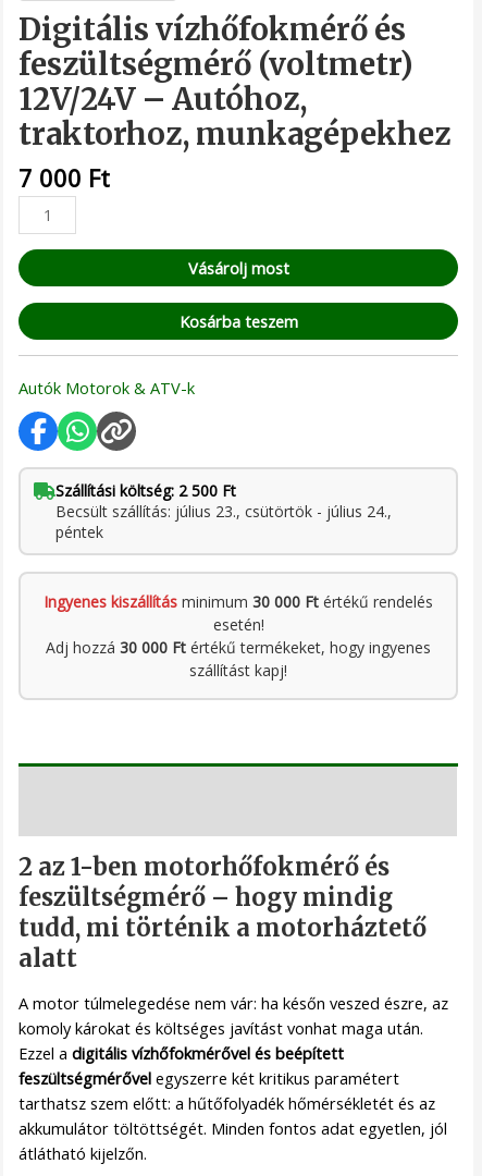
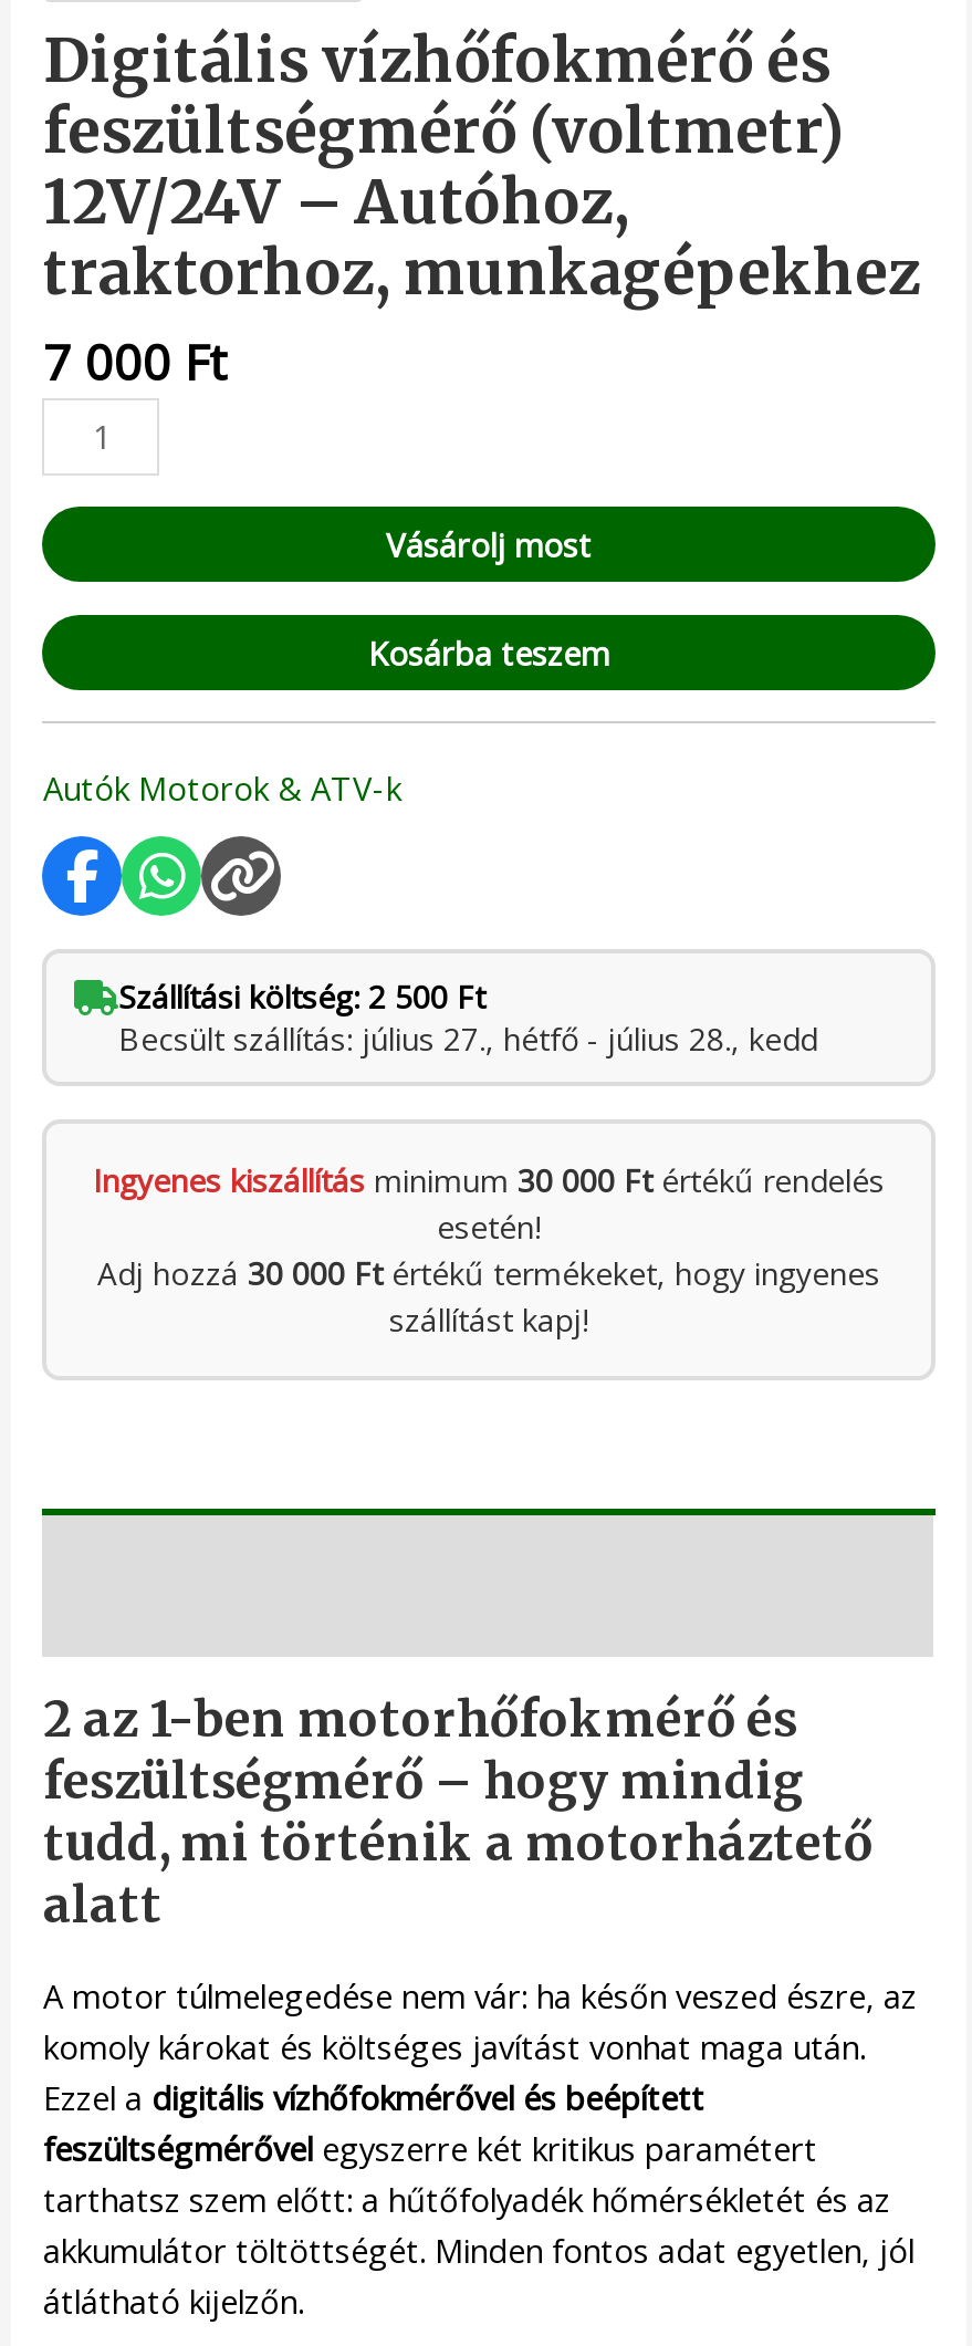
[56,501,392,542] Becsült szállítás: július 23., csütörtök - július 24., | péntek -> [118,1017,817,1059] Becsült szállítás: július 27., hétfő - július 28., kedd

